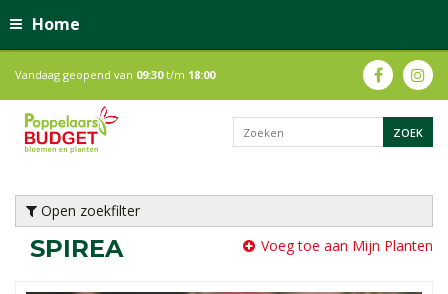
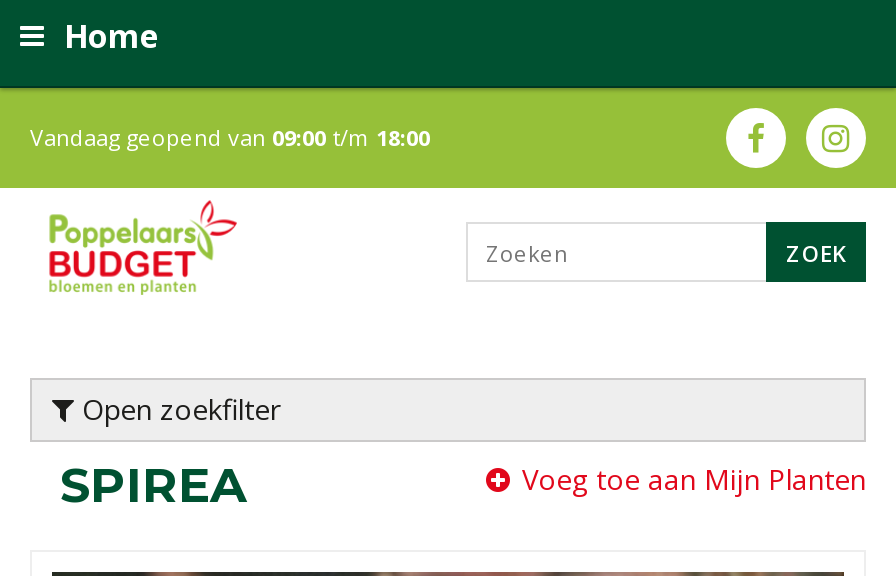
[15,67,215,82] Vandaag geopend van 09:30 t/m 18:00 -> [30,122,430,152] Vandaag geopend van 09:00 t/m 18:00

